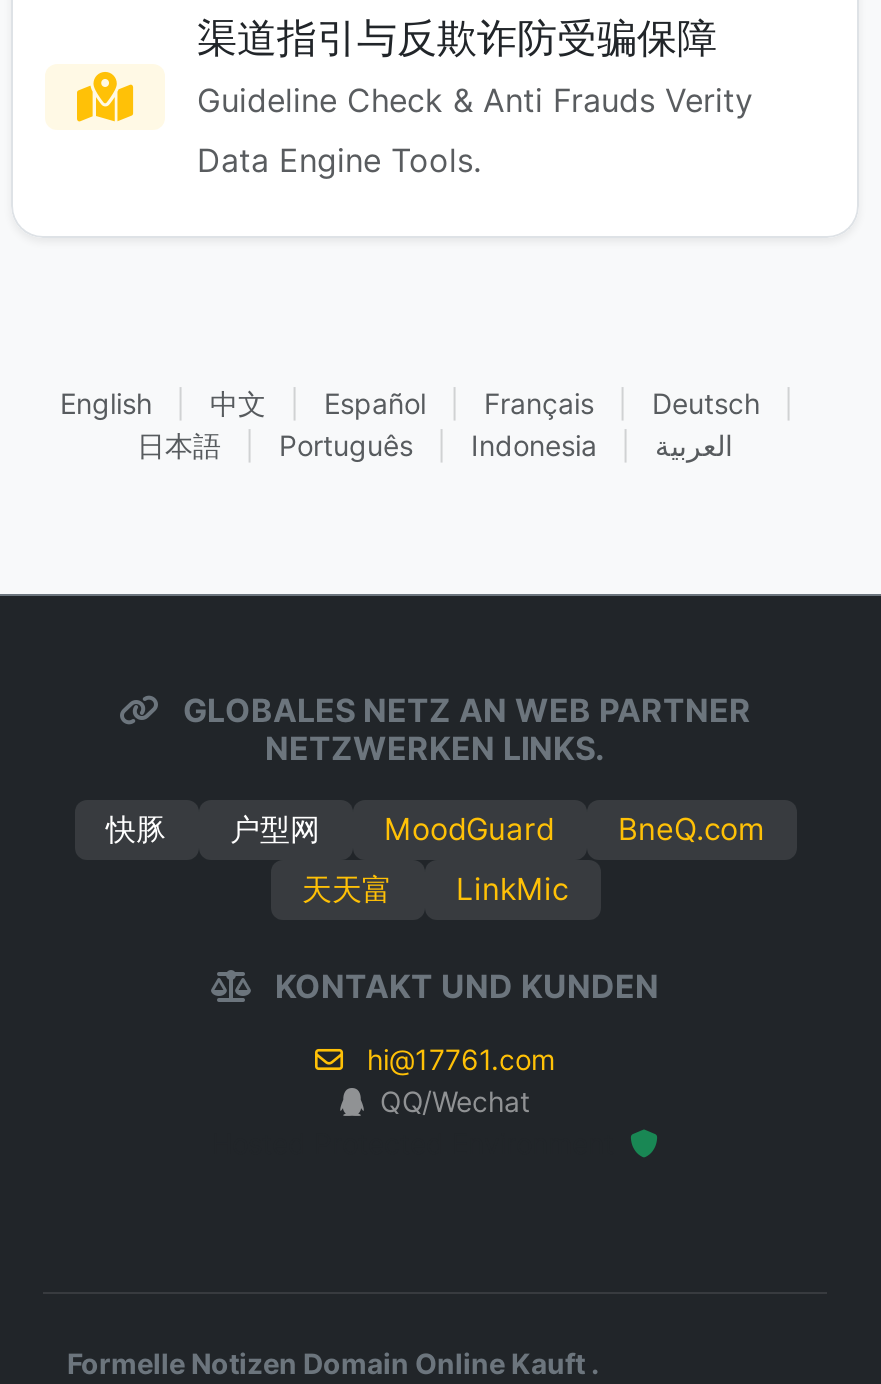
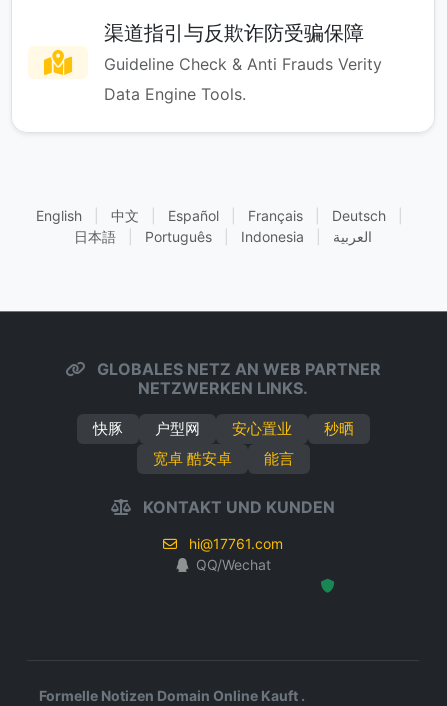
[384,809,764,847] MoodGuard | BneQ.com -> [231,419,353,438] 安心置业 | 秒晒
[302,869,568,907] 天天富 | LinkMic -> [152,449,293,468] 宽卓 酷安卓 | 能言

